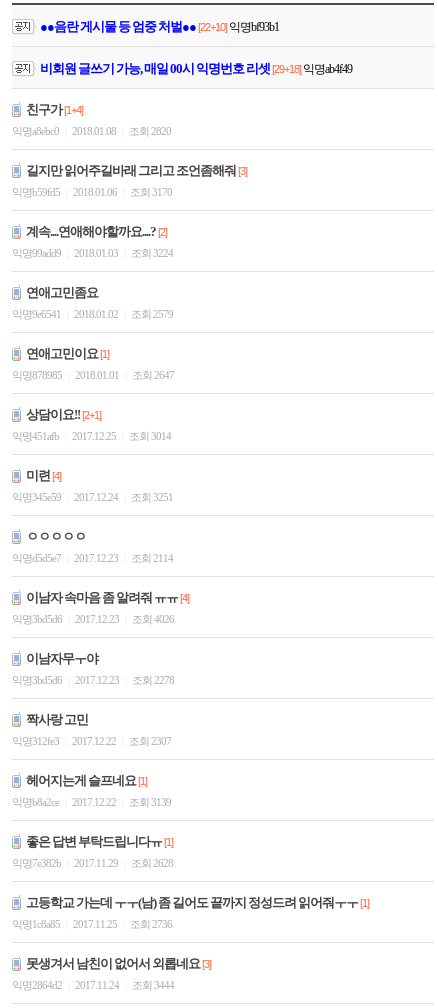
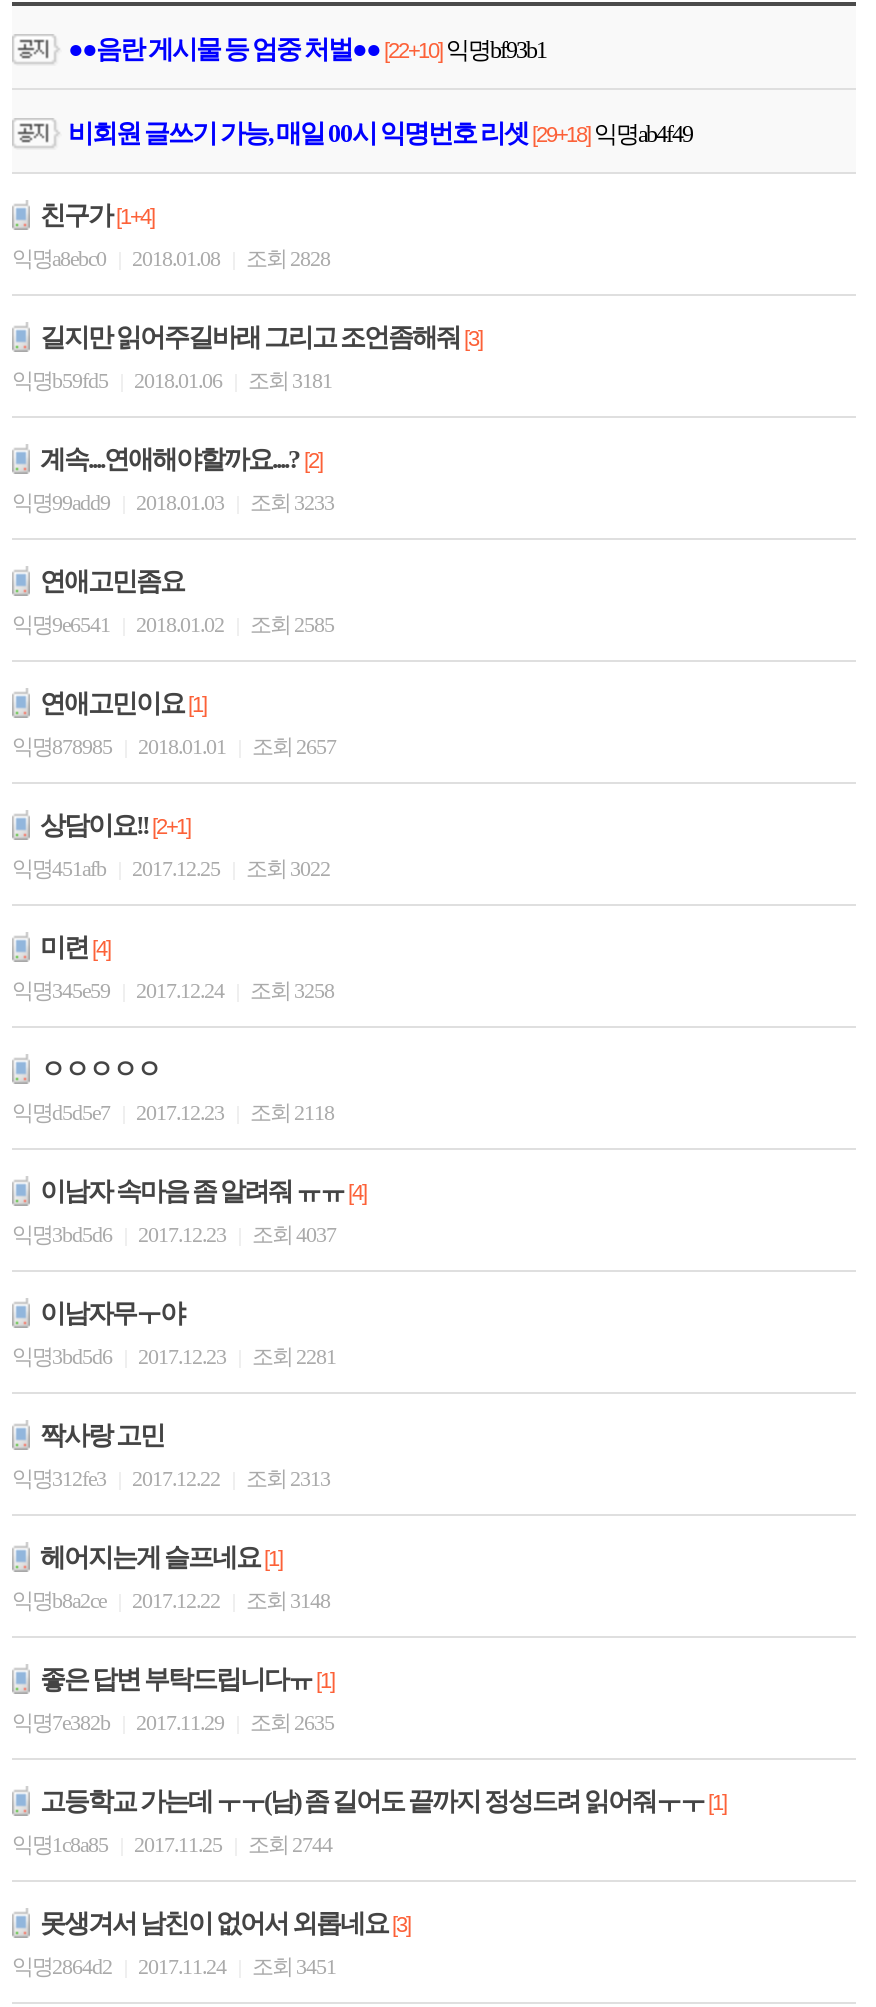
[12,125,171,137] 익명a8ebc0 2018.01.08 조회 2820 -> [12,246,330,270] 익명a8ebc0 2018.01.08 조회 2828
[12,186,172,198] 익명b59fd5 2018.01.06 조회 3170 -> [12,368,332,392] 익명b59fd5 2018.01.06 조회 3181
[12,247,173,259] 익명99add9 2018.01.03 조회 3224 -> [12,490,334,514] 익명99add9 2018.01.03 조회 3233
[129,308,173,320] 조회 2579 -> [246,612,334,636] 조회 2585
[12,369,174,381] 익명878985 2018.01.01 조회 2647 -> [12,734,336,758] 익명878985 2018.01.01 조회 2657
[12,430,171,442] 익명451afb 2017.12.25 조회 3014 -> [12,856,330,880] 익명451afb 2017.12.25 조회 3022
[129,491,173,503] 조회 3251 -> [246,978,334,1002] 조회 3258
[12,552,173,564] 익명d5d5e7 2017.12.23 조회 2114 -> [12,1100,334,1124] 익명d5d5e7 2017.12.23 조회 2118
[12,613,174,625] 익명3bd5d6 2017.12.23 조회 4026 -> [12,1222,336,1246] 익명3bd5d6 2017.12.23 조회 4037
[12,674,174,686] 익명3bd5d6 2017.12.23 조회 2278 -> [12,1344,336,1368] 익명3bd5d6 2017.12.23 조회 2281
[127,735,171,747] 조회 2307 -> [242,1466,330,1490] 조회 2313
[12,796,171,808] 익명b8a2ce 2017.12.22 조회 3139 -> [12,1588,330,1612] 익명b8a2ce 2017.12.22 조회 3148
[129,857,173,869] 조회 2628 -> [246,1710,334,1734] 조회 2635
[128,918,172,930] 조회 2736 -> [244,1832,332,1856] 조회 2744
[12,979,174,991] 익명2864d2 2017.11.24 조회 3444 -> [12,1954,336,1978] 익명2864d2 2017.11.24 조회 3451

